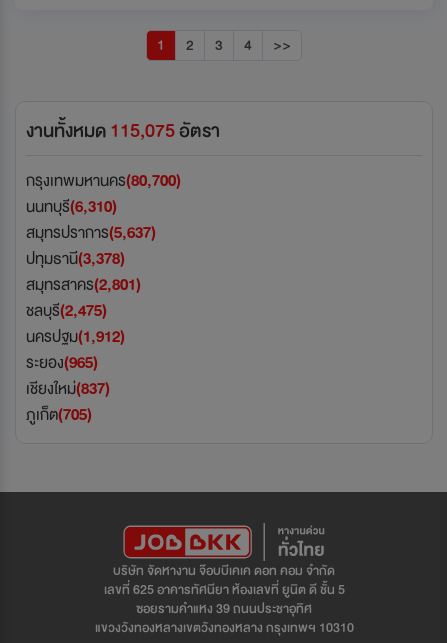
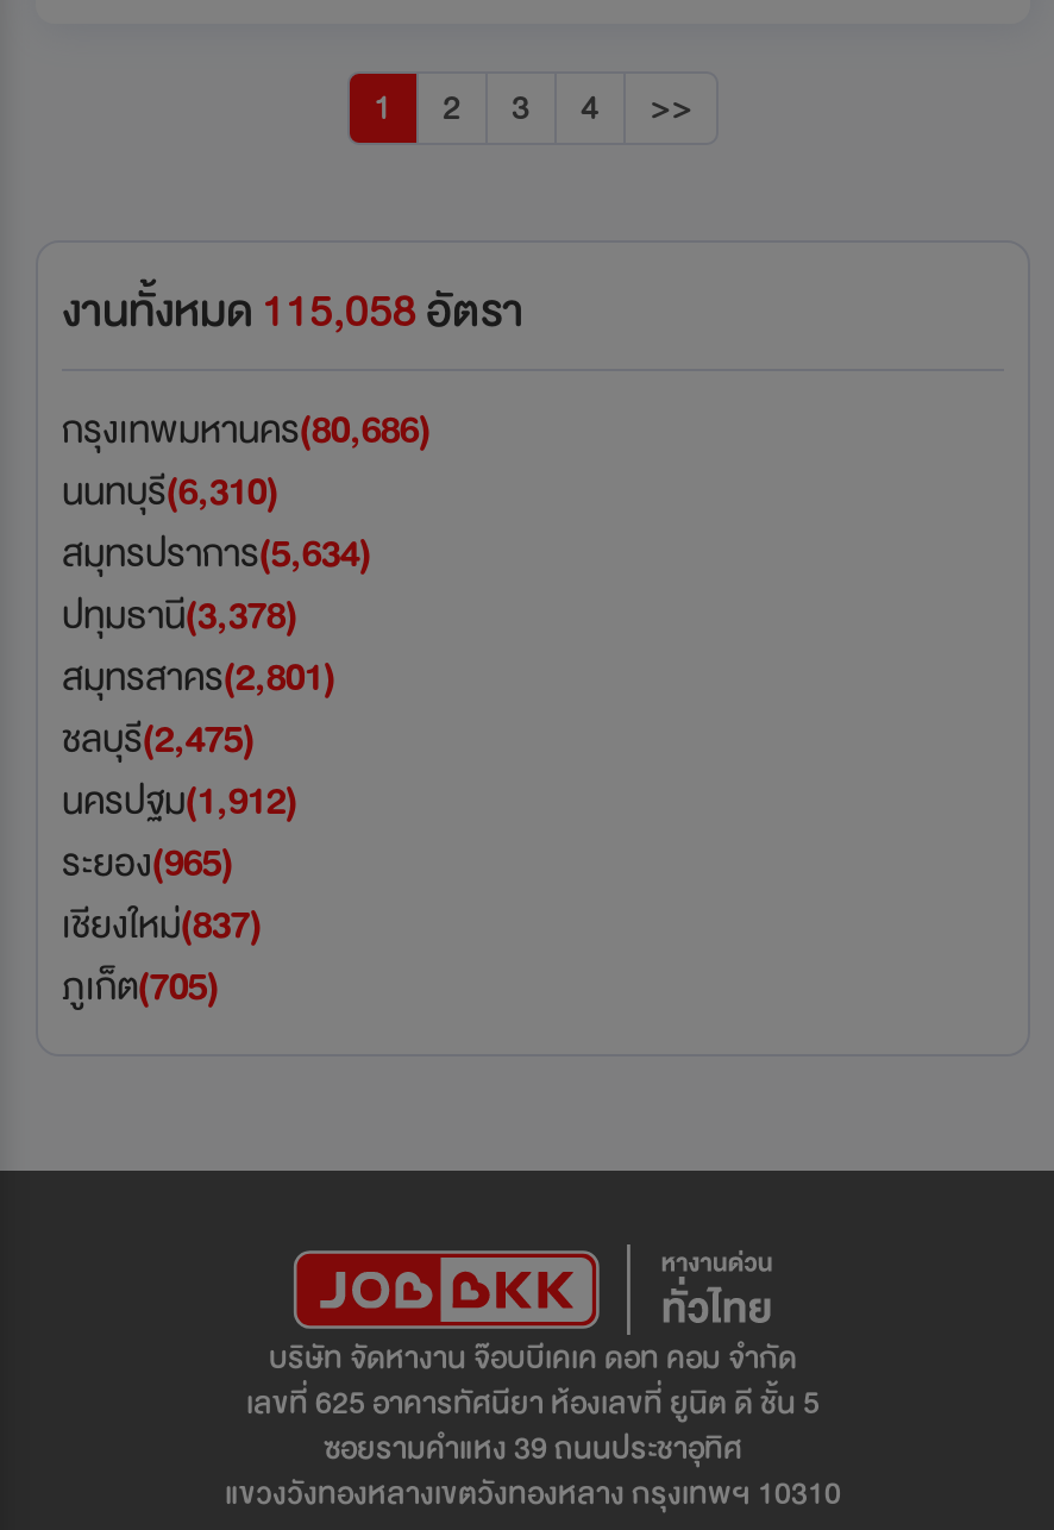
[26,115,220,147] งานทั้งหมด115,075อัตรา -> [62,274,523,350] งานทั้งหมด115,058อัตรา
[26,168,181,194] กรุงเทพมหานคร(80,700) -> [62,400,431,462] กรุงเทพมหานคร(80,686)
[26,220,156,246] สมุทรปราการ(5,637) -> [62,523,371,585] สมุทรปราการ(5,634)

